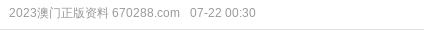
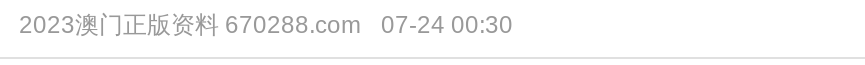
[9,6,256,20] 2023澳门正版资料 670288.com 07-22 00:30 -> [19,11,513,39] 2023澳门正版资料 670288.com 07-24 00:30

